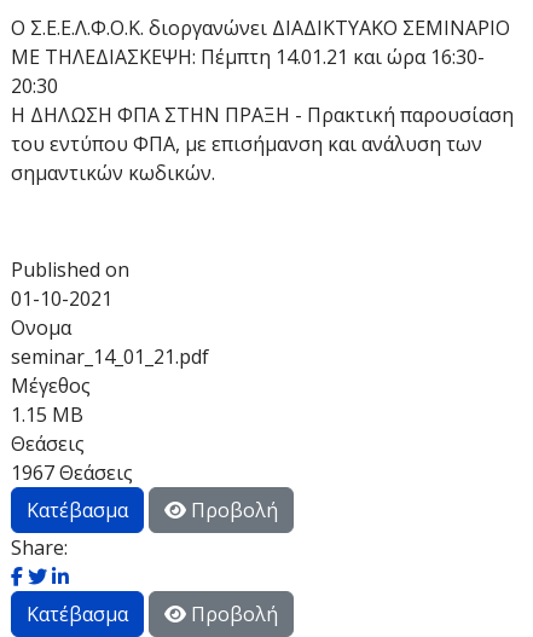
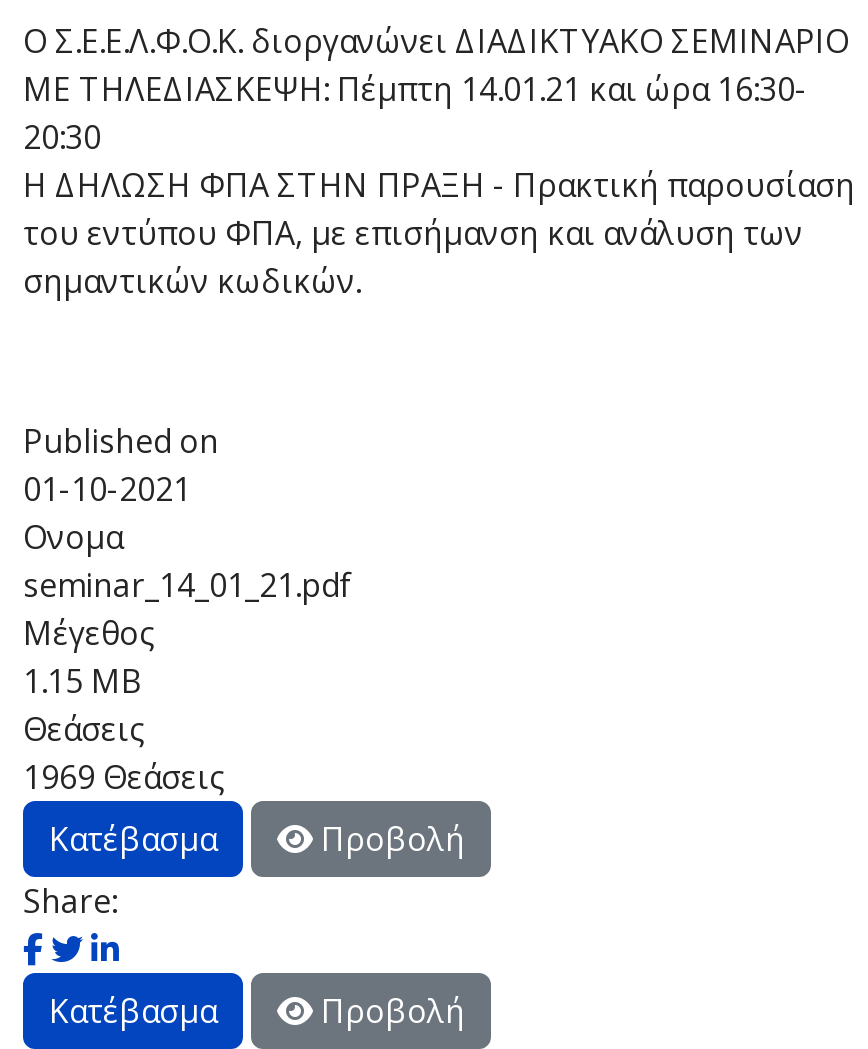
[11,459,133,485] 1967 Θεάσεις -> [23,754,225,798] 1969 Θεάσεις

